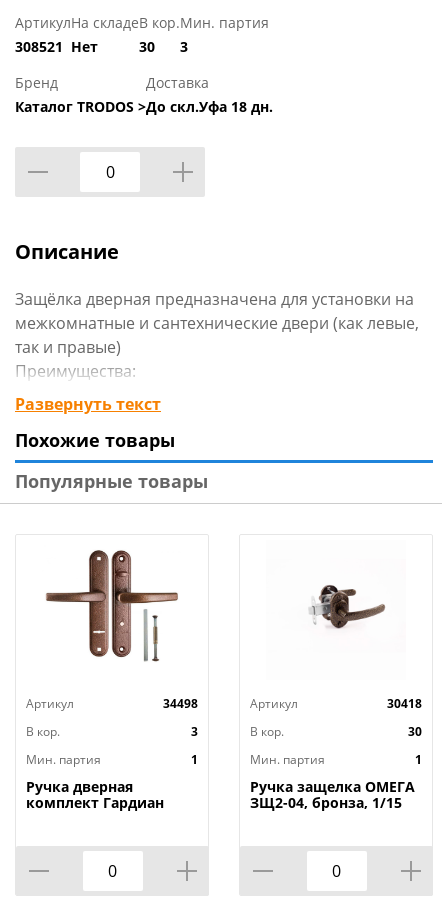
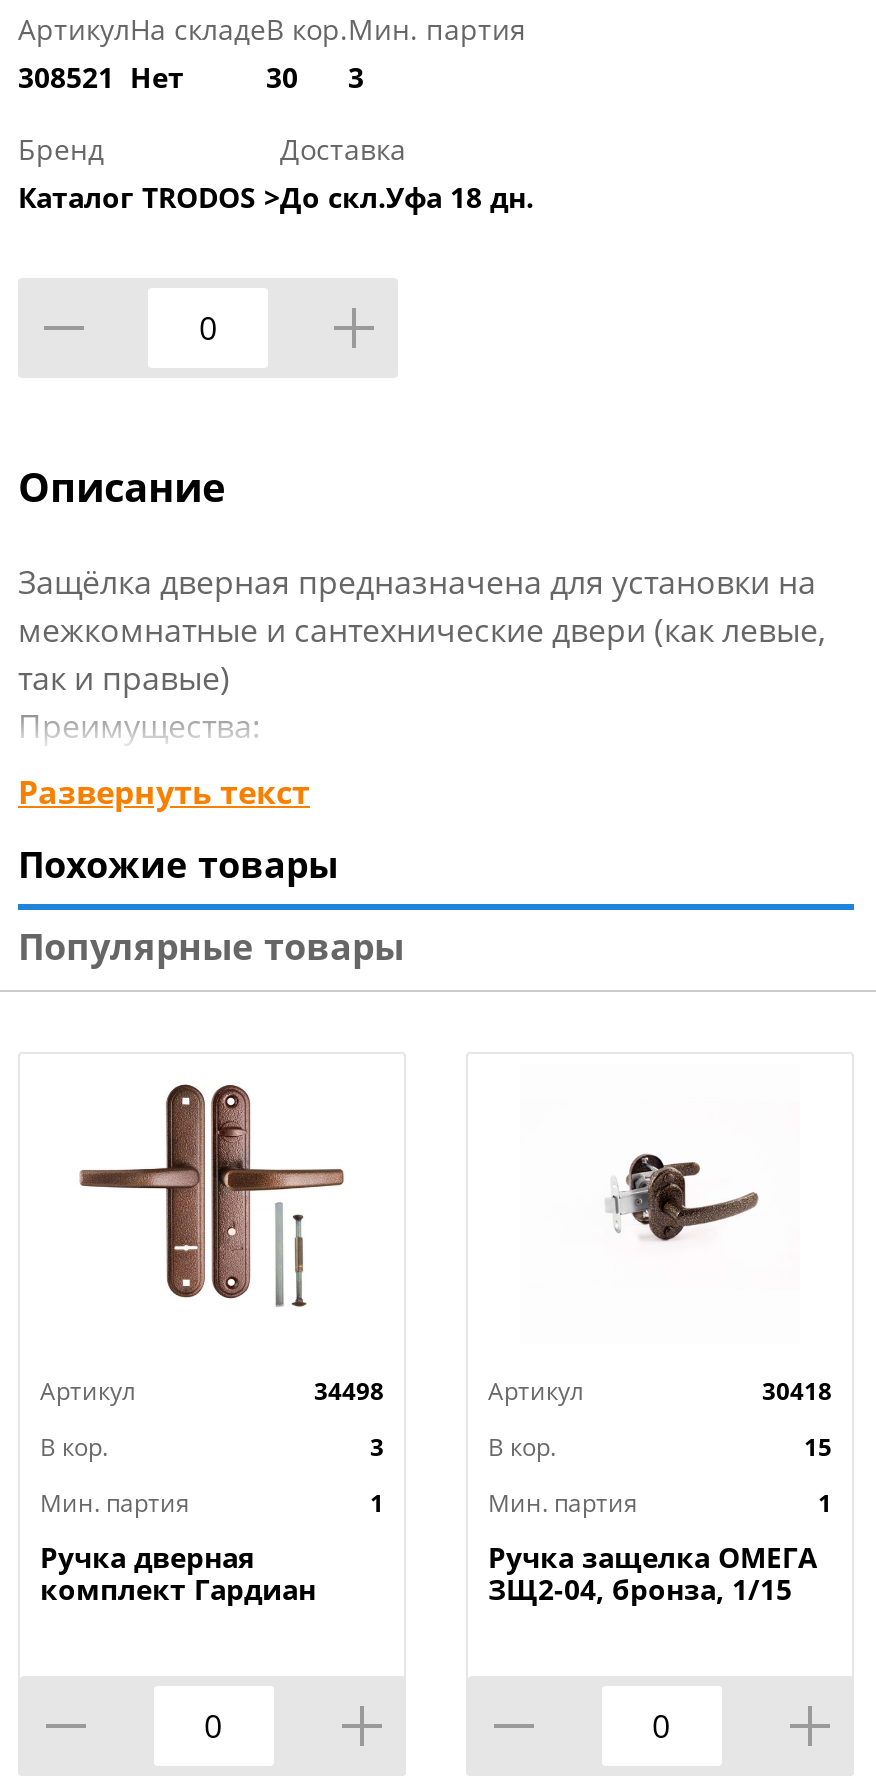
[408,723,422,740] 30 -> [804,1430,832,1464] 15

